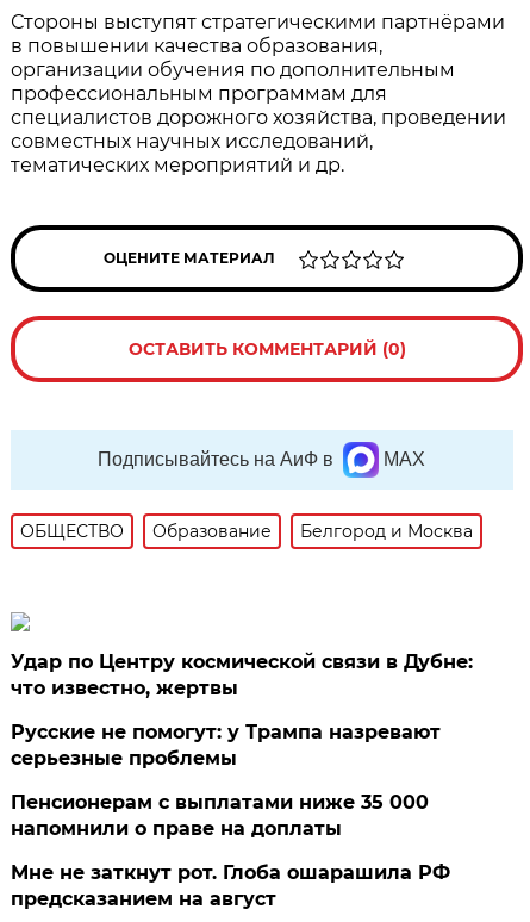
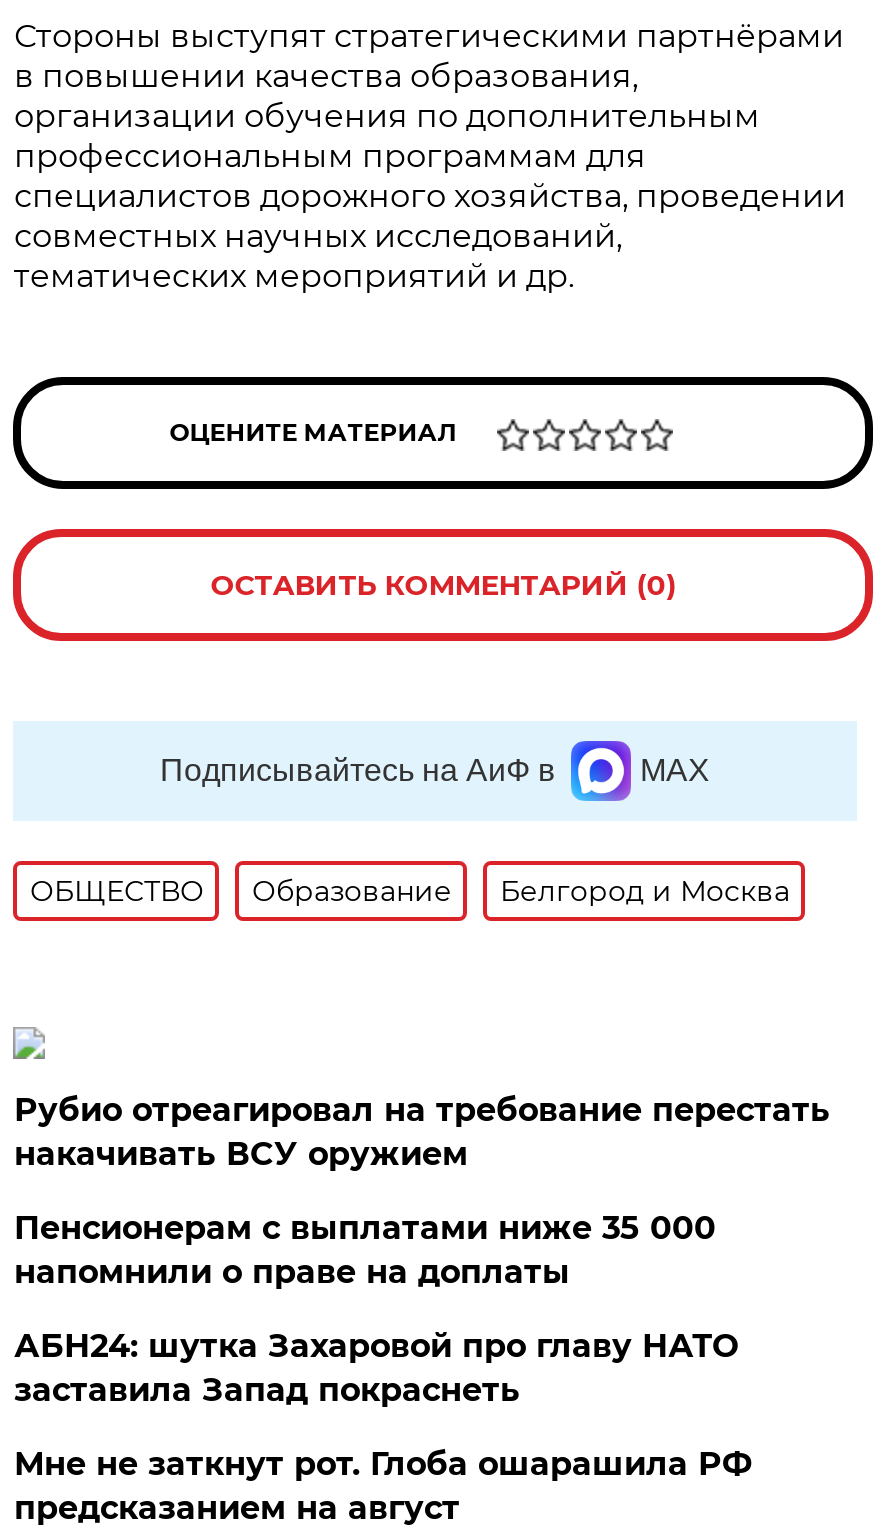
[11,650,473,770] Удар по Центру космической связи в Дубне: | что известно, жертвы | Русские не помогут: у Трампа назревают | серьезные проблемы -> [14,1091,830,1173] Рубио отреагировал на требование перестать | накачивать ВСУ оружием
moved [11,791,429,840] -> [14,1209,716,1291]: Пенсионерам с выплатами ниже 35 000 | напомнили о праве на доплаты
none -> [14,1327,738,1409] АБН24: шутка Захаровой про главу НАТО | заставила Запад покраснеть

